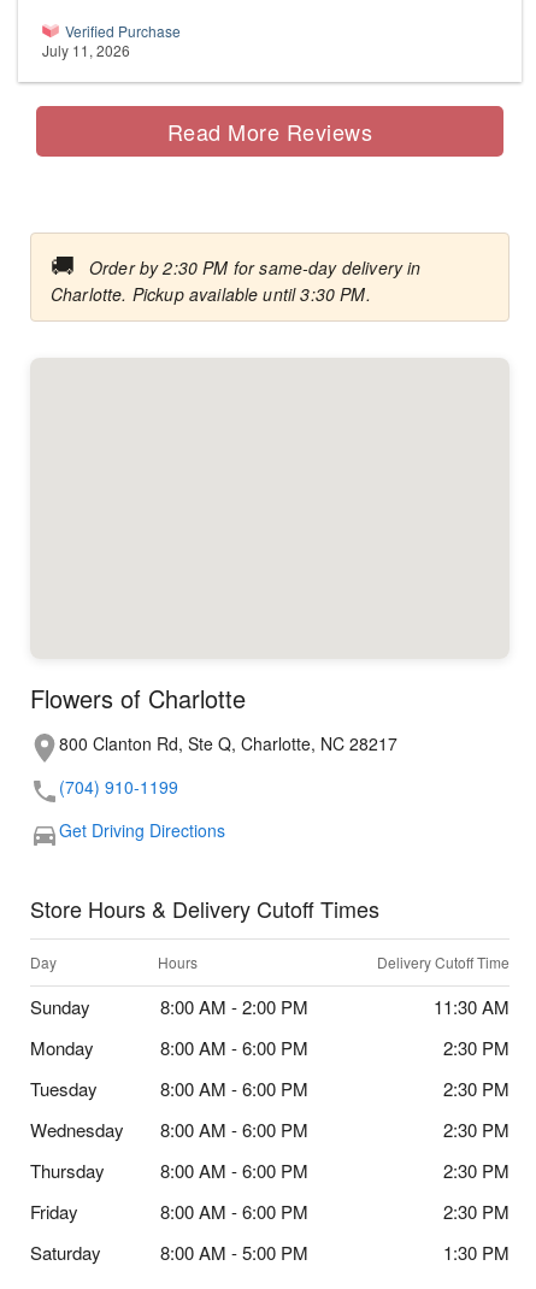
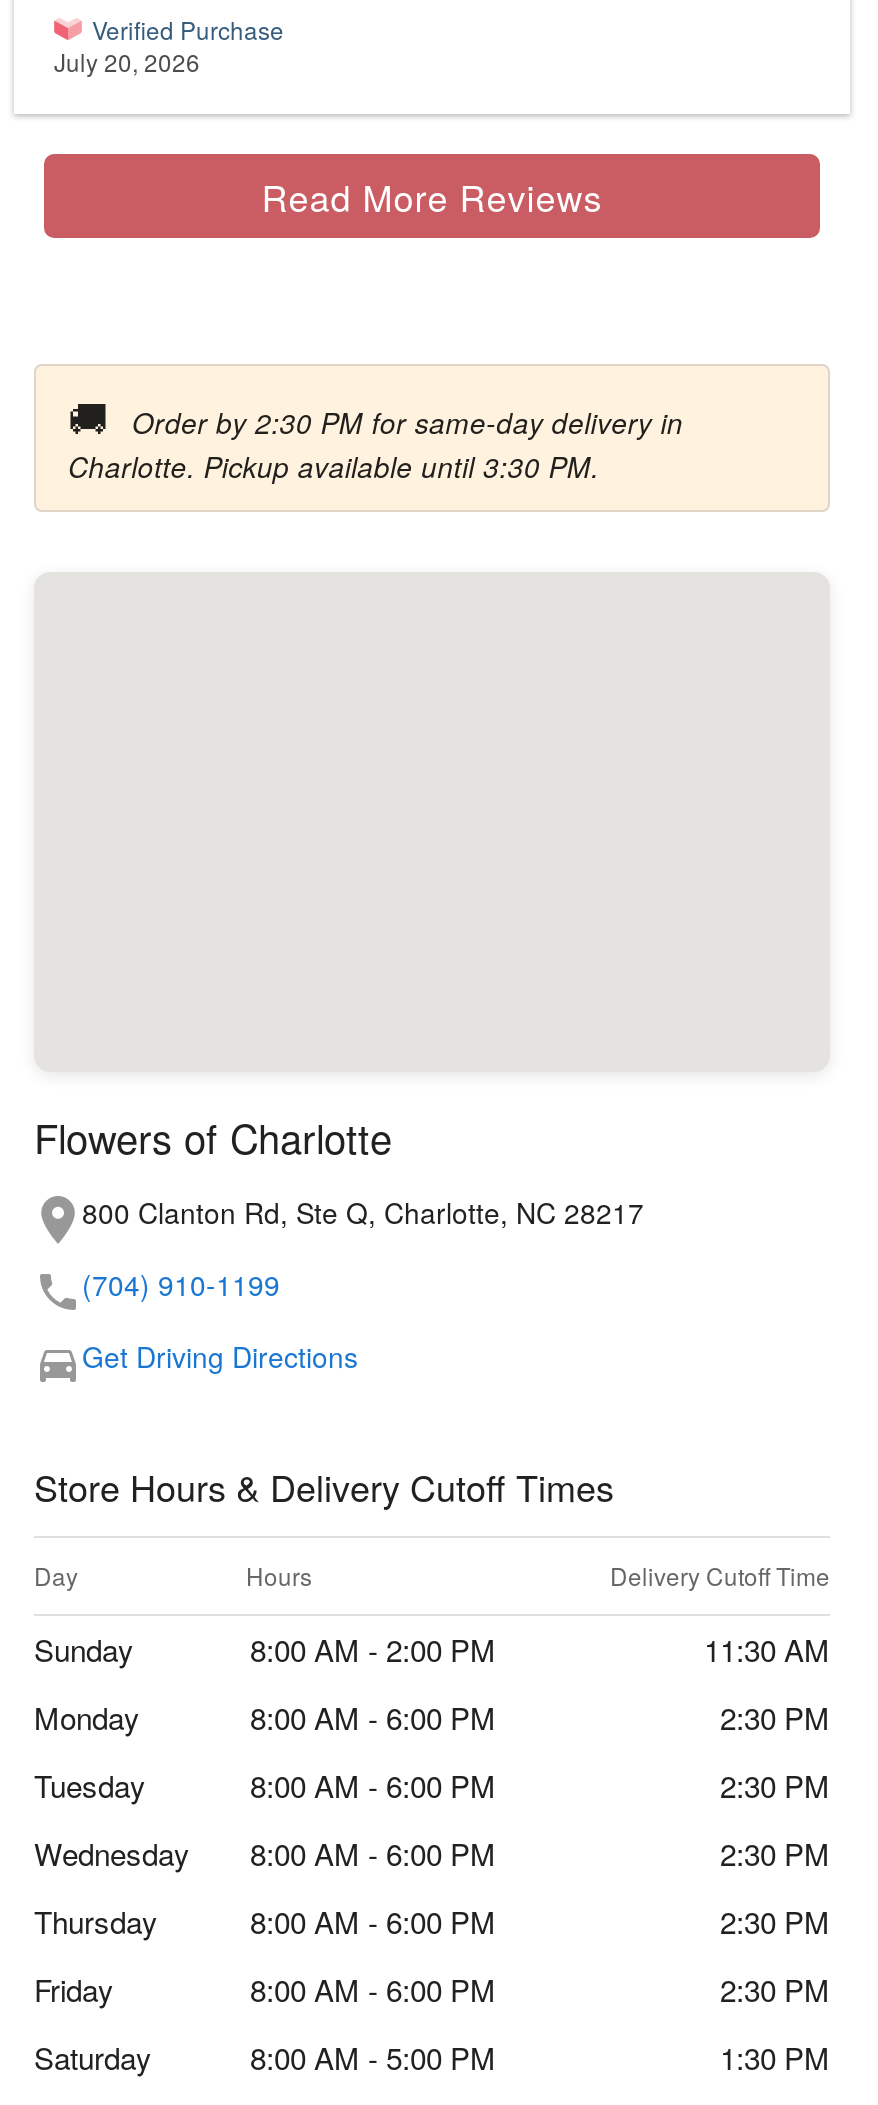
[42,40,130,60] July 11, 2026 -> [54,44,200,78] July 20, 2026

